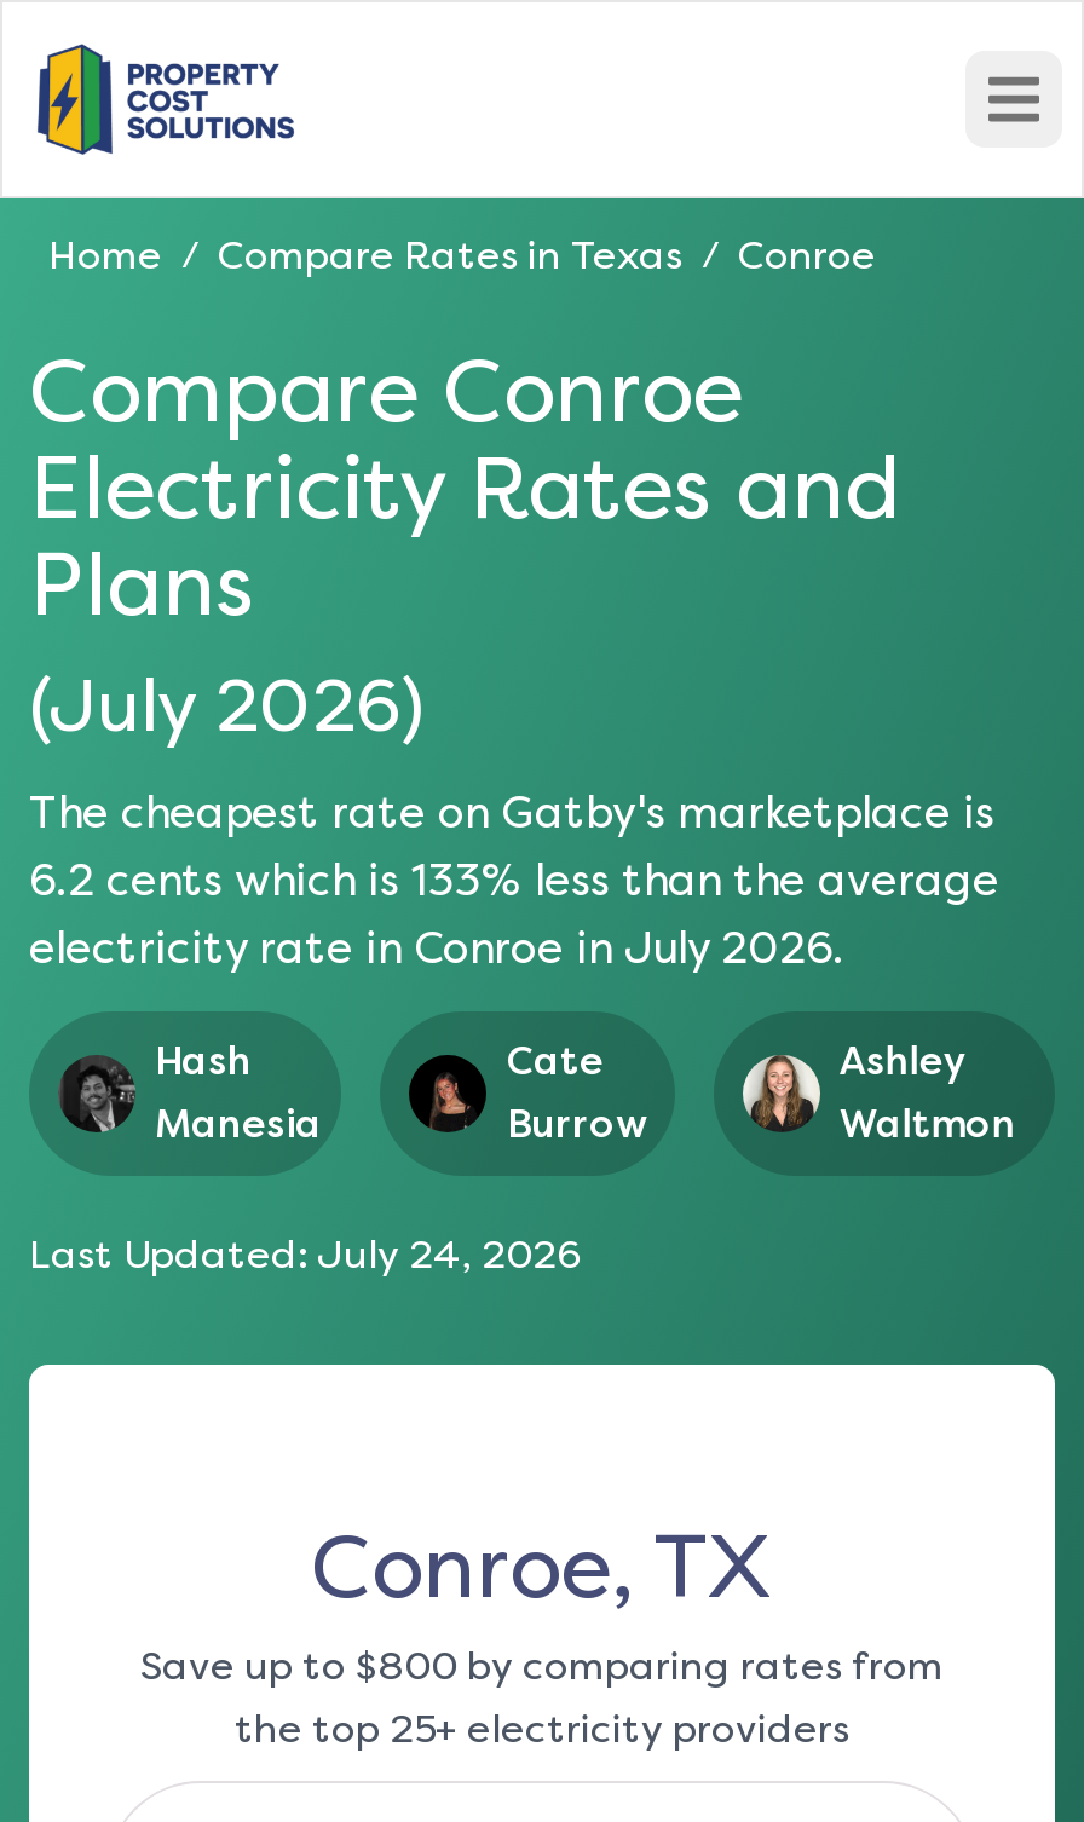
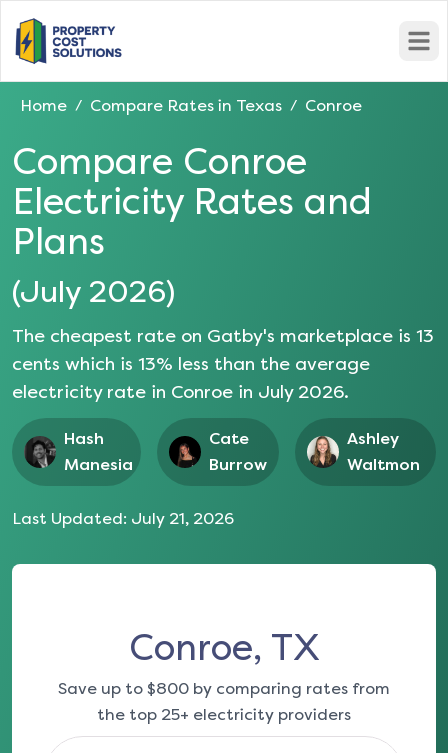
[29,786,999,907] The cheapest rate on Gatby's marketplace is | 6.2 cents which is 133% less than the average -> [12,325,434,375] The cheapest rate on Gatby's marketplace is 13 | cents which is 13% less than the average
[29,1232,581,1278] Last Updated: July 24, 2026 -> [12,509,234,528] Last Updated: July 21, 2026

